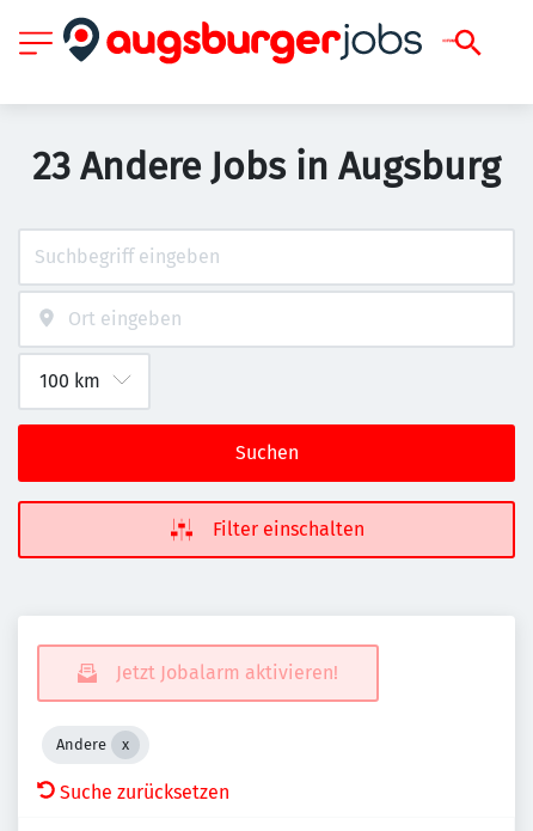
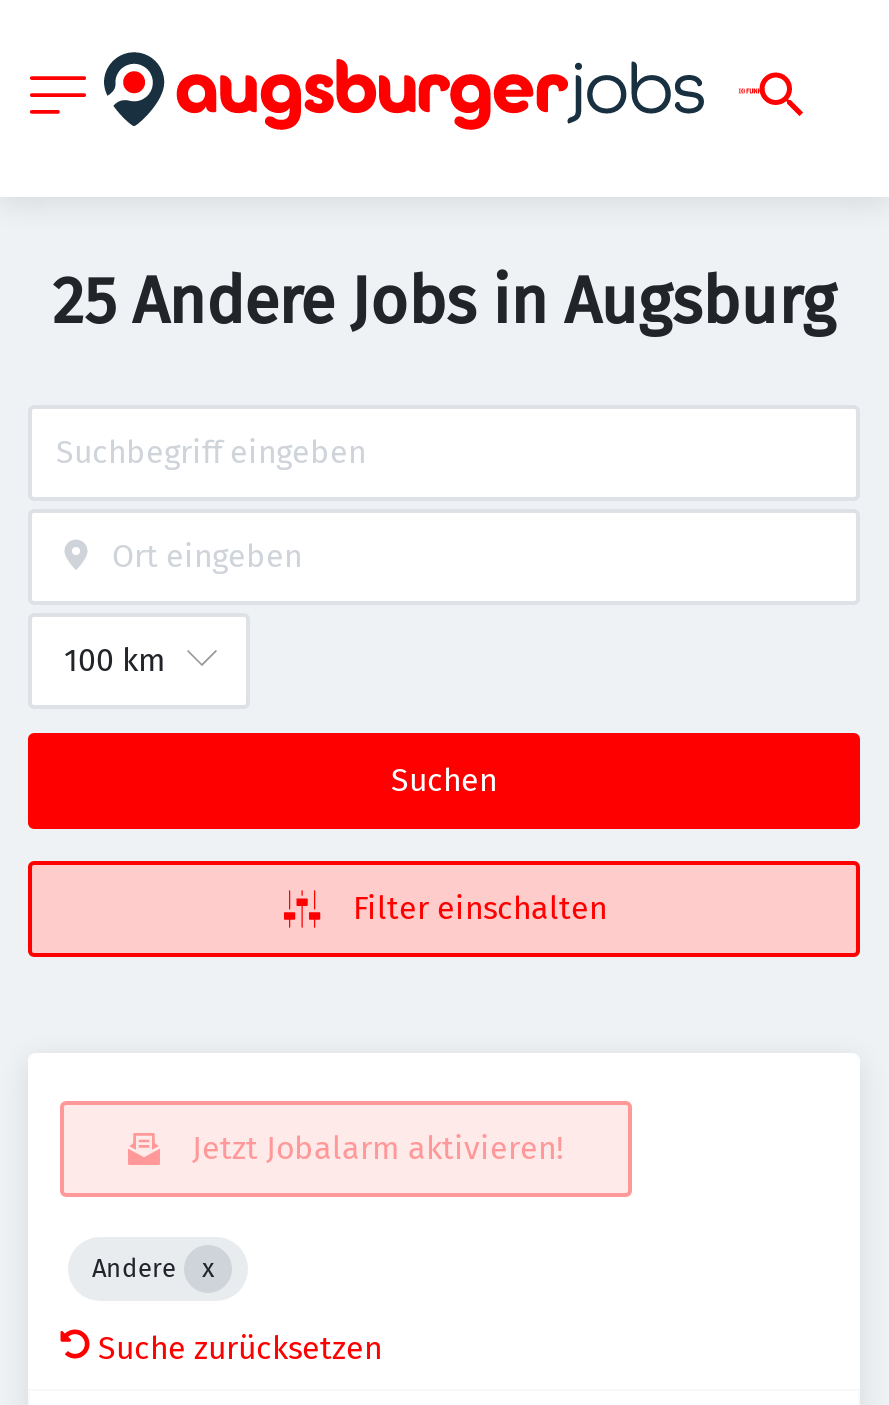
[32,143,501,189] 23 Andere Jobs in Augsburg -> [52,263,836,339] 25 Andere Jobs in Augsburg

